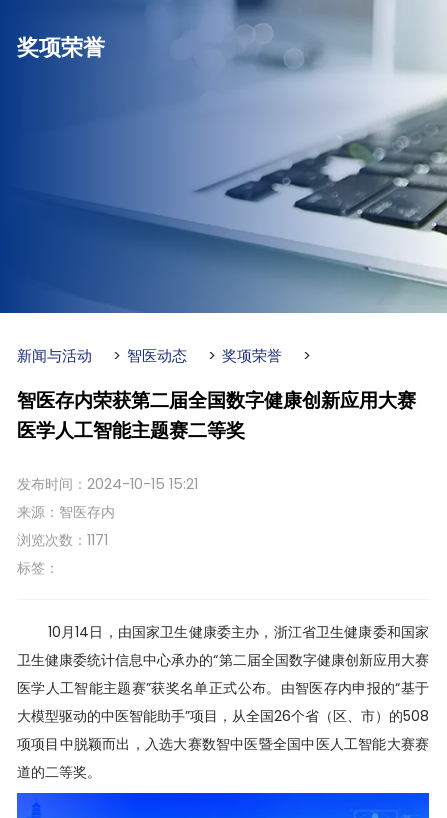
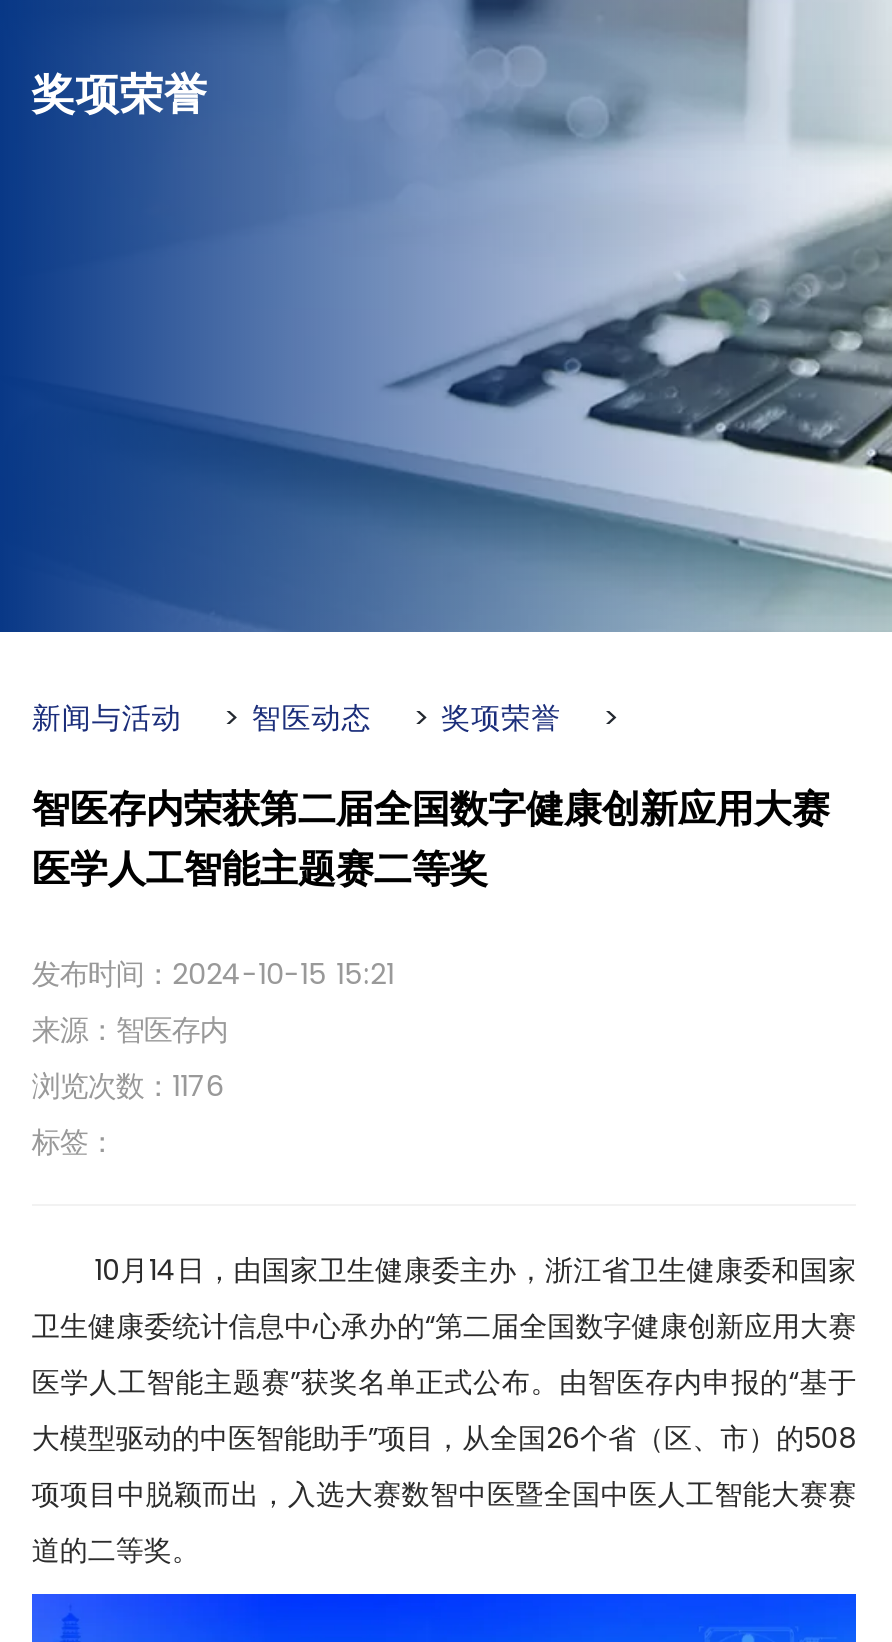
[17,530,108,550] 浏览次数：1171 -> [32,1067,224,1107] 浏览次数：1176

